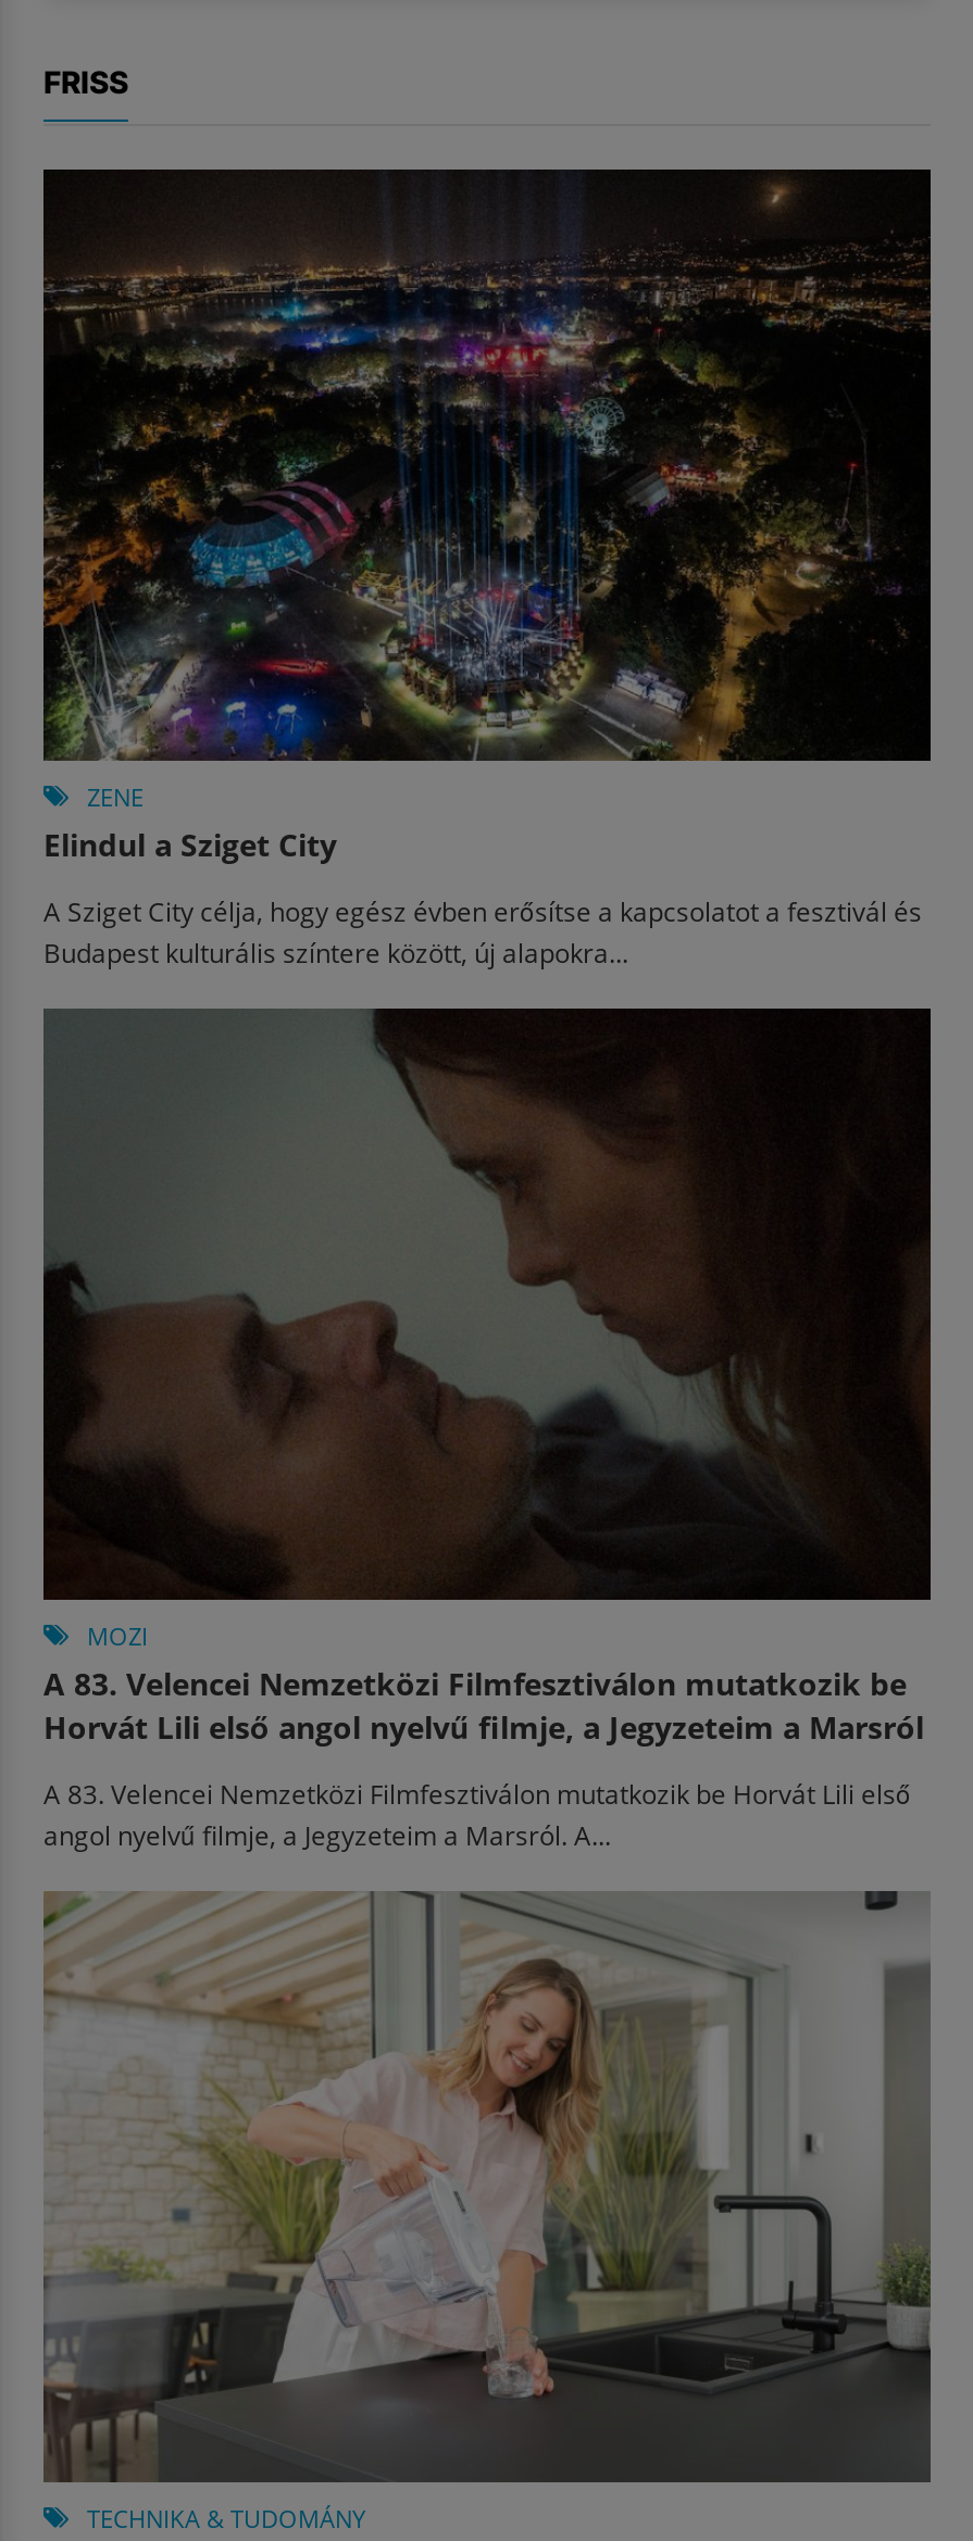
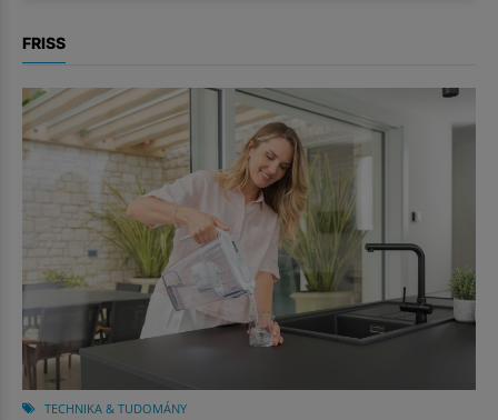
[41,167,933,968] [image] | ZENE | Elindul a Sziget City | A Sziget City célja, hogy egész évben erősítse a kapcsolatot a fesztivál és | Budapest kulturális színtere között, új alapokra... -> none
[41,1006,933,1851] [image] | MOZI | A 83. Velencei Nemzetközi Filmfesztiválon mutatkozik be | Horvát Lili első angol nyelvű filmje, a Jegyzeteim a Marsról | A 83. Velencei Nemzetközi Filmfesztiválon mutatkozik be Horvát Lili első | angol nyelvű filmje, a Jegyzeteim a Marsról. A... -> none

